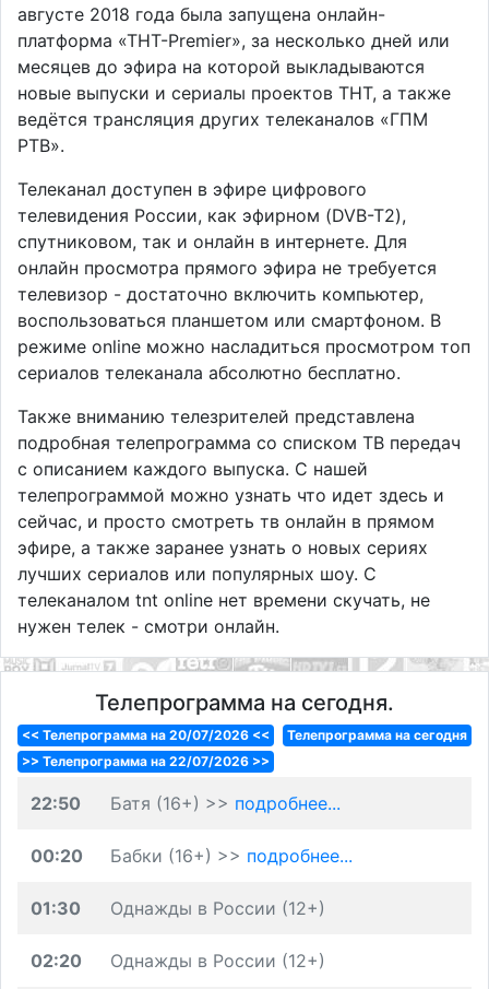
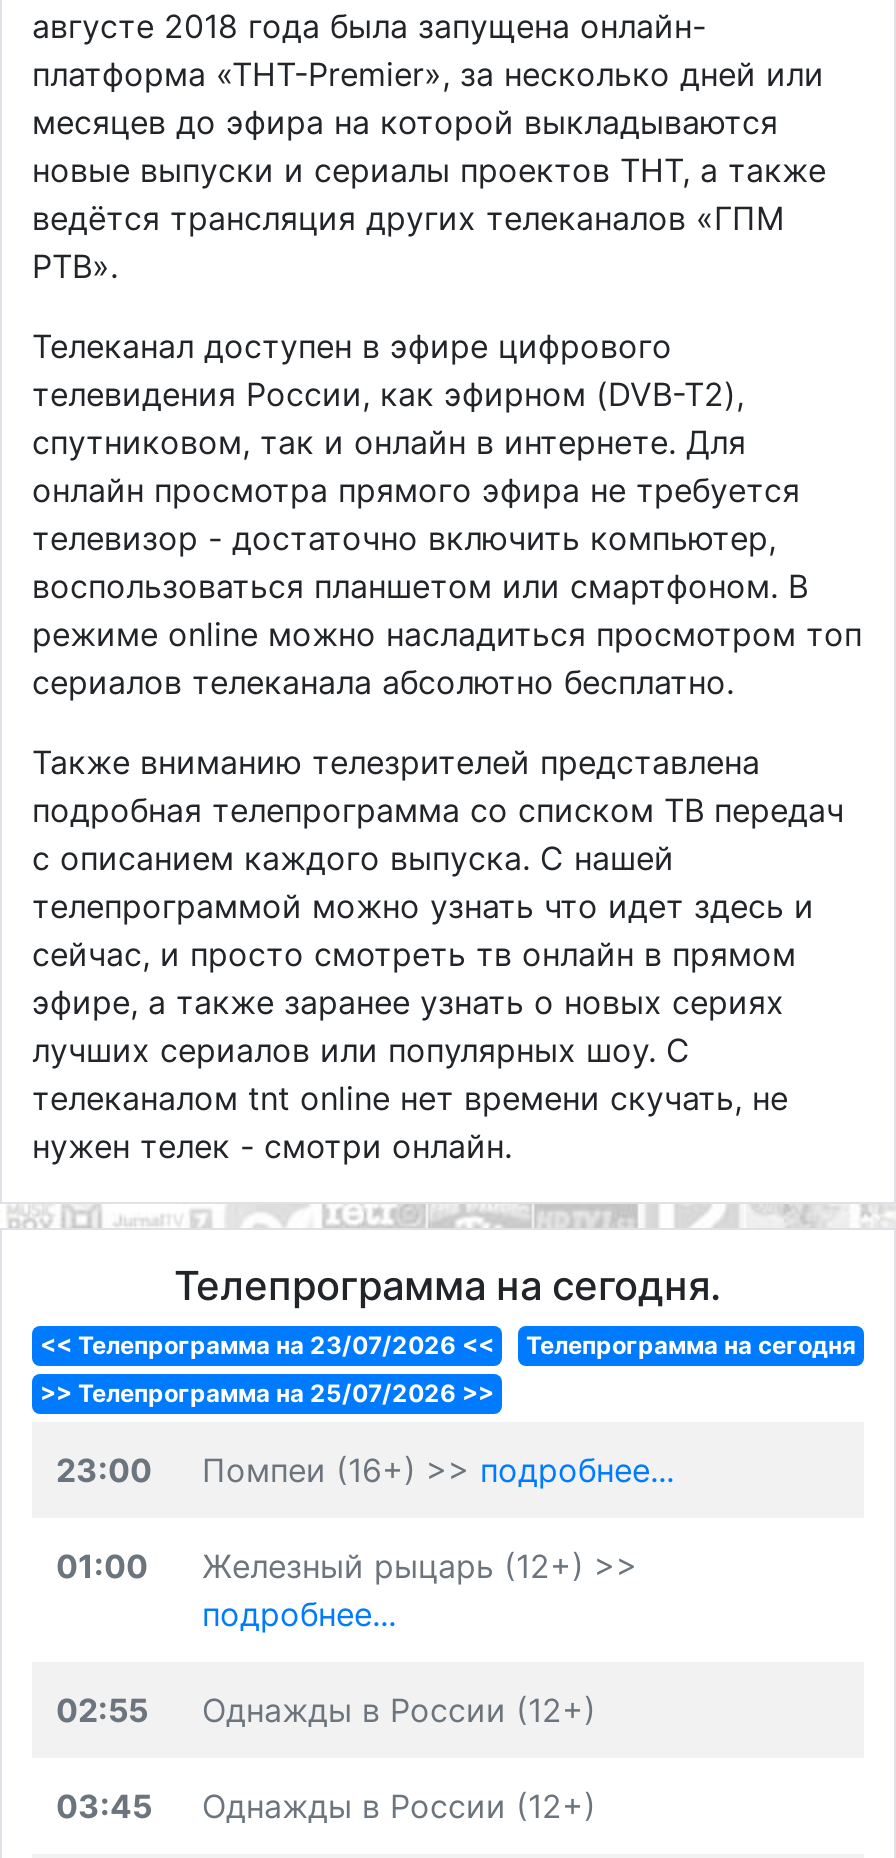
[22,727,270,743] << Телепрограмма на 20/07/2026 << -> [40,1330,494,1360] << Телепрограмма на 23/07/2026 <<
[22,753,270,769] >> Телепрограмма на 22/07/2026 >> -> [40,1378,494,1408] >> Телепрограмма на 25/07/2026 >>
[31,792,341,814] 22:50 | Батя (16+) >> подробнее... -> [56,1450,674,1490] 23:00 | Помпеи (16+) >> подробнее...
[31,845,353,867] 00:20 | Бабки (16+) >> подробнее... -> [56,1546,638,1634] 01:00 | Железный рыцарь (12+) >> | подробнее...
[31,897,325,919] 01:30 Однажды в России (12+) -> [56,1690,596,1730] 02:55 Однажды в России (12+)
[31,950,325,972] 02:20 Однажды в России (12+) -> [56,1786,596,1826] 03:45 Однажды в России (12+)

